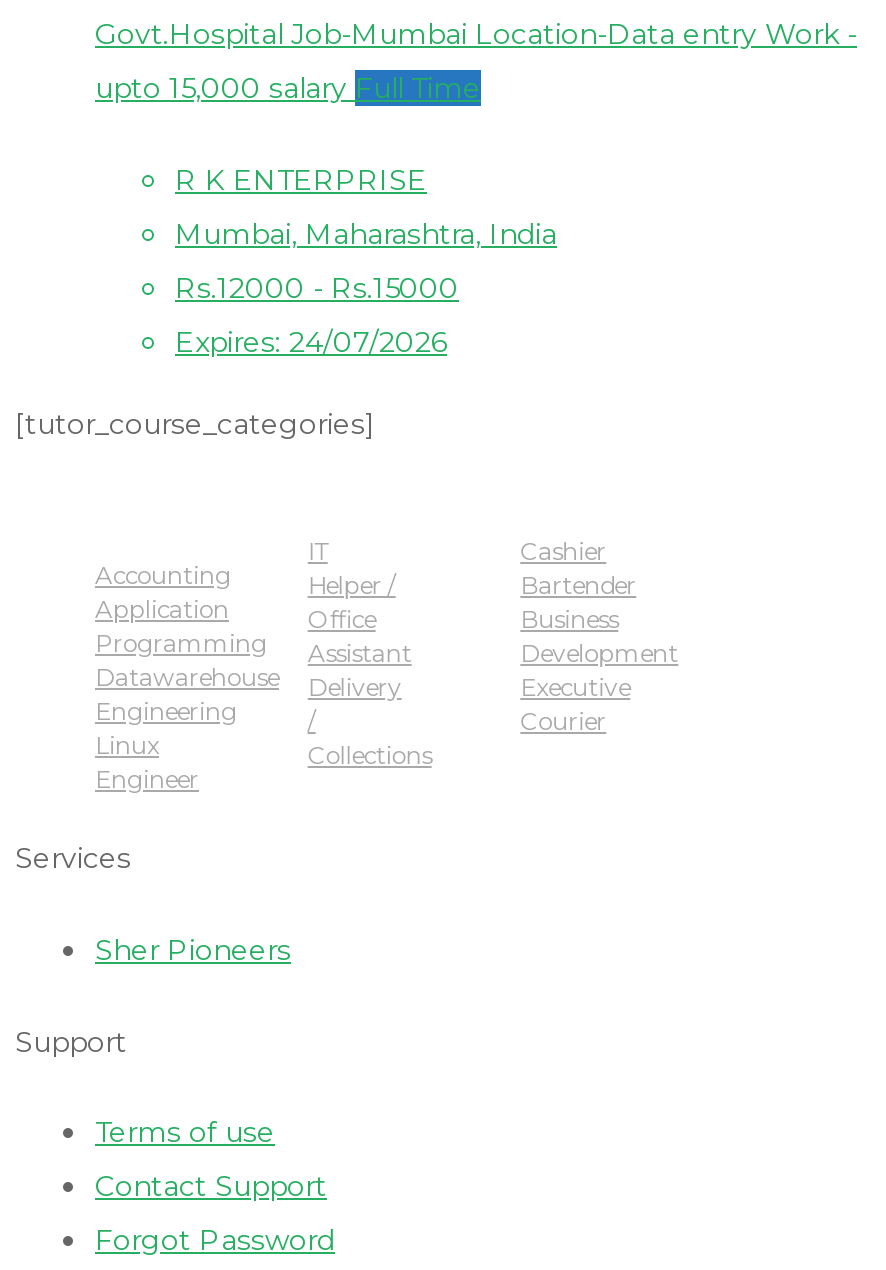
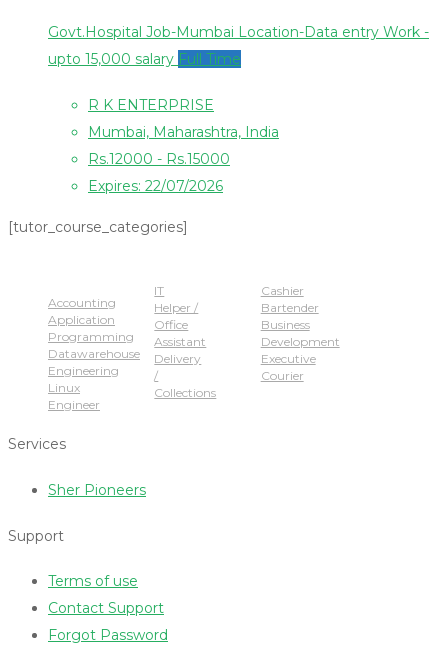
[175,323,447,359] Expires: 24/07/2026 -> [88,177,223,195] Expires: 22/07/2026

